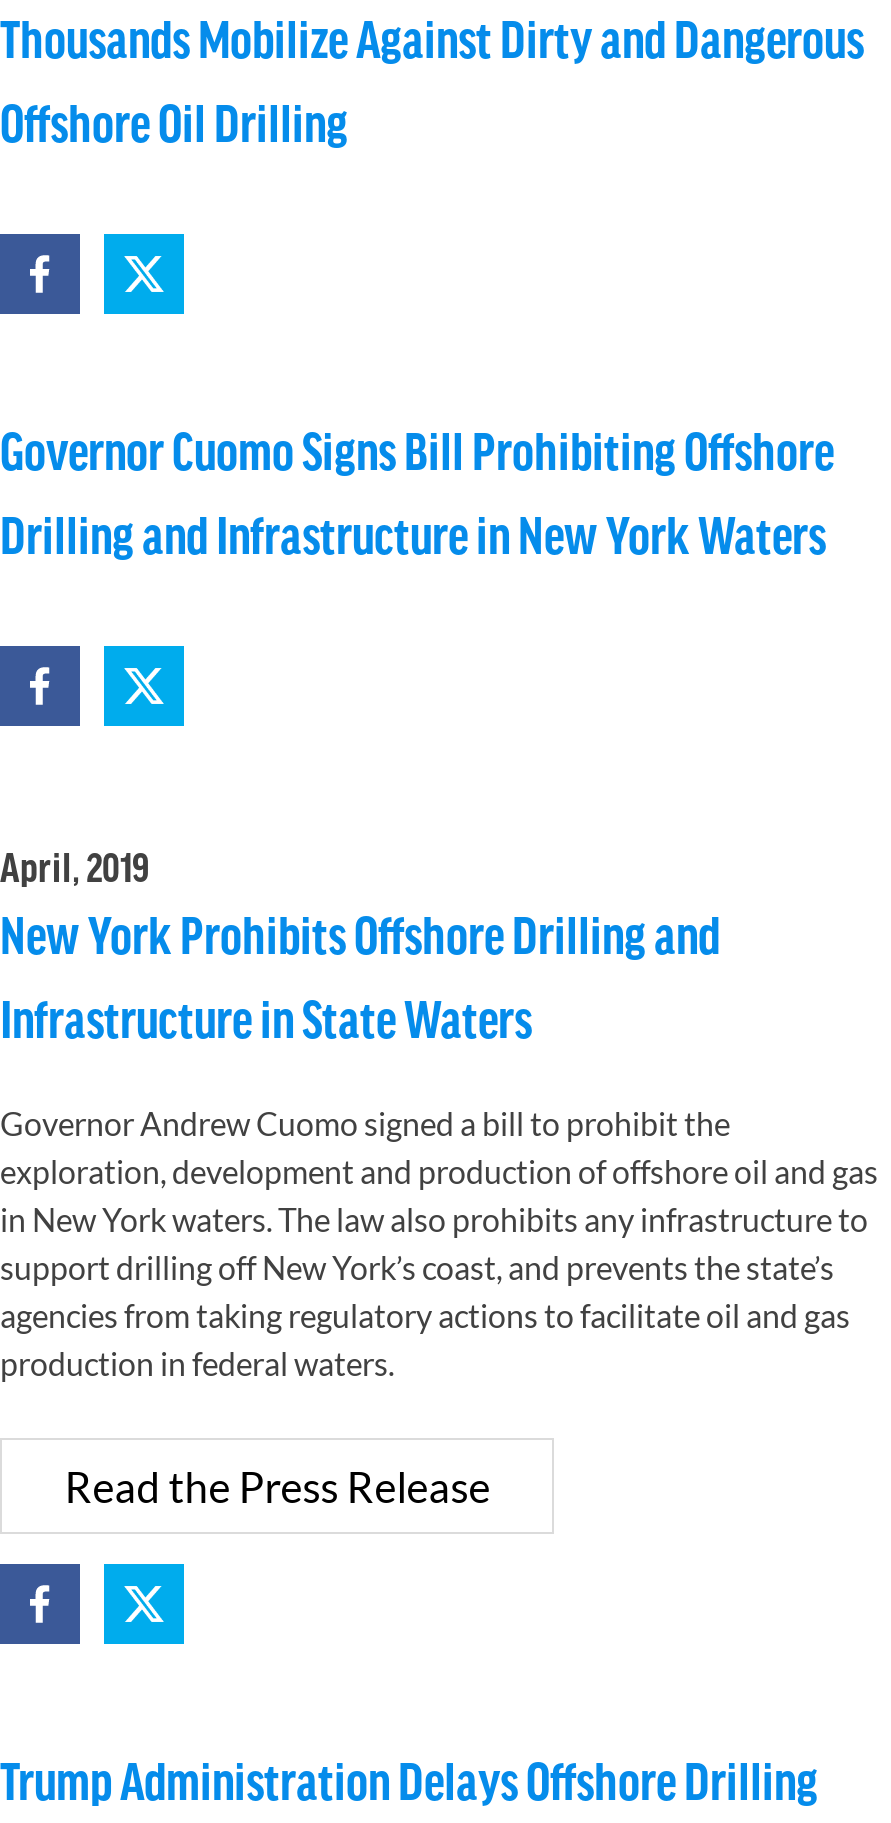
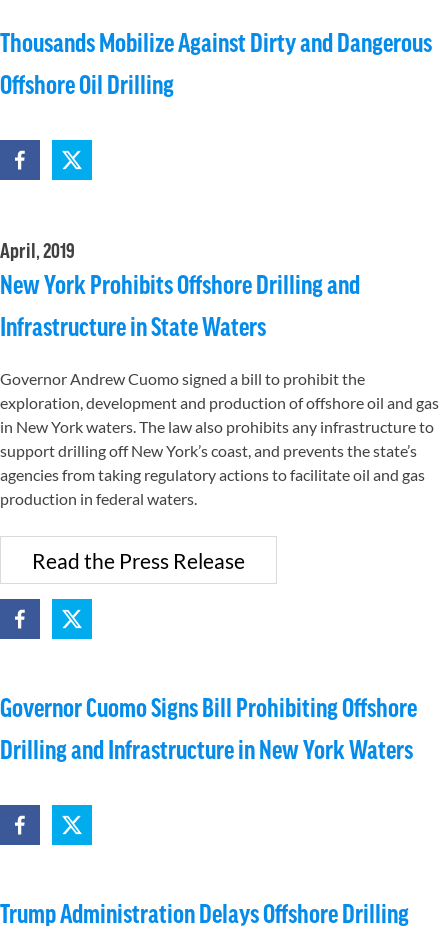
moved [0,422,834,562] -> [0,693,417,763]: Governor Cuomo Signs Bill Prohibiting Offshore | Drilling and Infrastructure in New York Waters
moved [0,844,878,1512] -> [0,239,439,573]: April, 2019 | New York Prohibits Offshore Drilling and | Infrastructure in State Waters | ... | production in federal waters. | Read the Press Release

